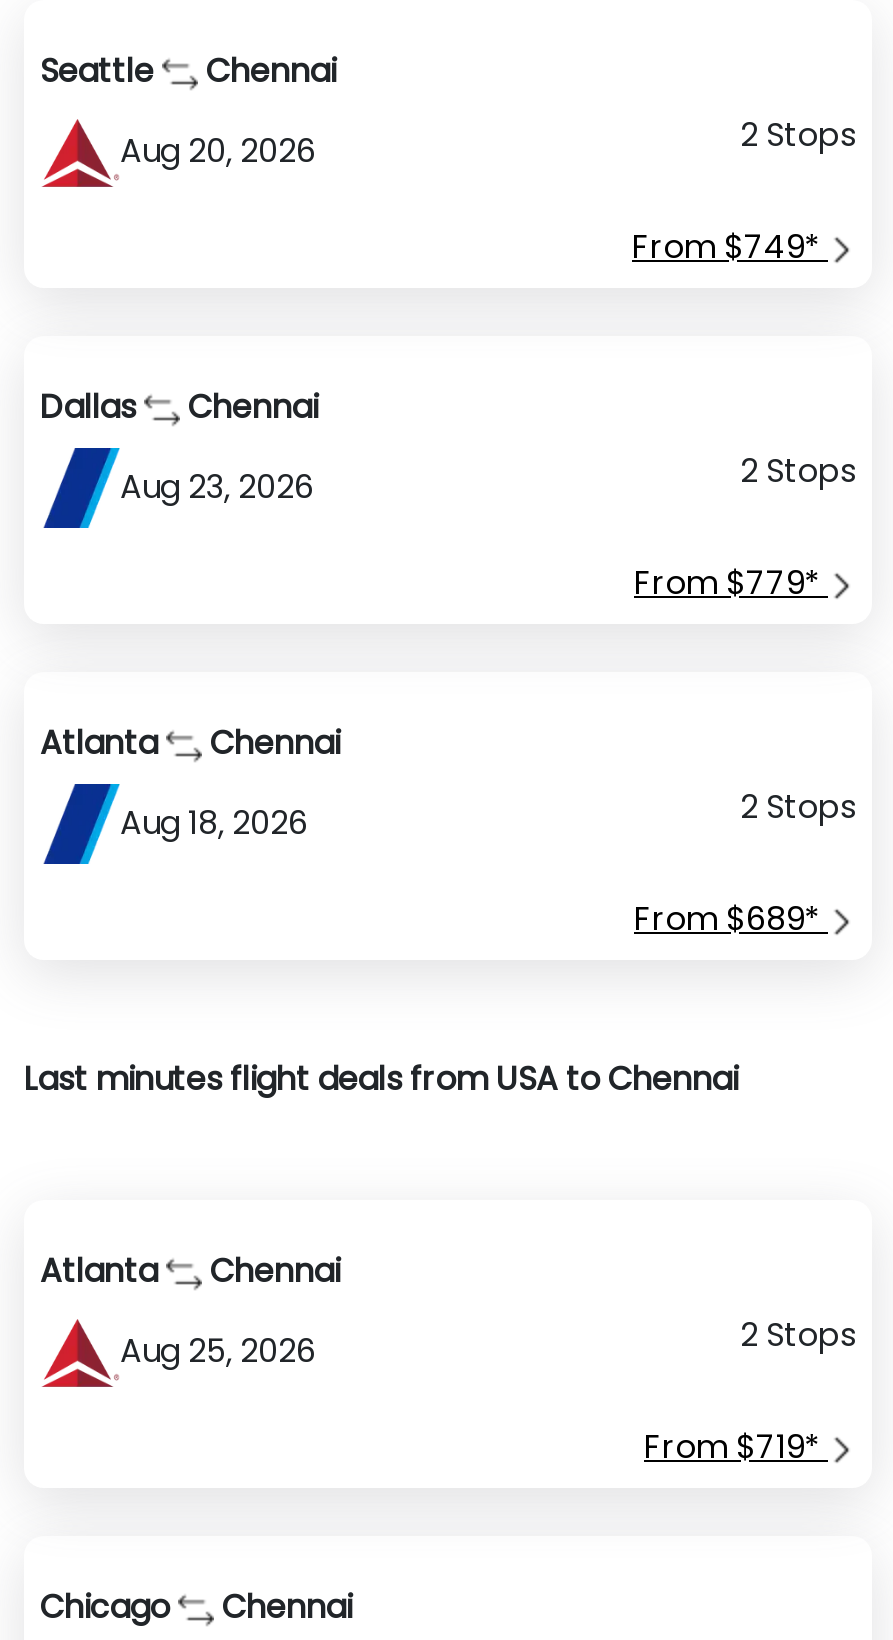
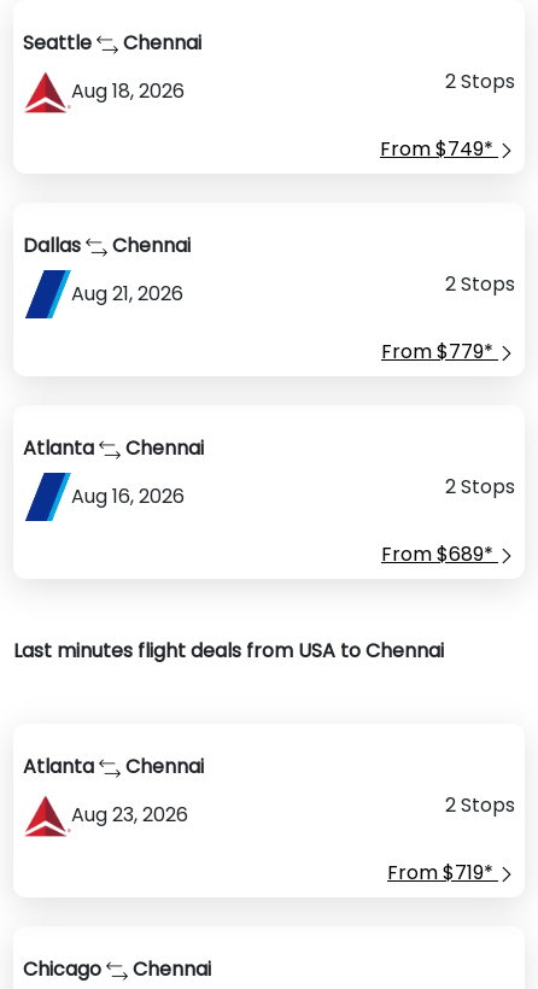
[120,127,316,173] Aug 20, 2026 -> [71,77,185,105] Aug 18, 2026
[120,463,314,509] Aug 23, 2026 -> [71,279,183,307] Aug 21, 2026
[120,799,308,845] Aug 18, 2026 -> [71,482,185,510] Aug 16, 2026
[120,1327,316,1373] Aug 25, 2026 -> [71,800,188,828] Aug 23, 2026

